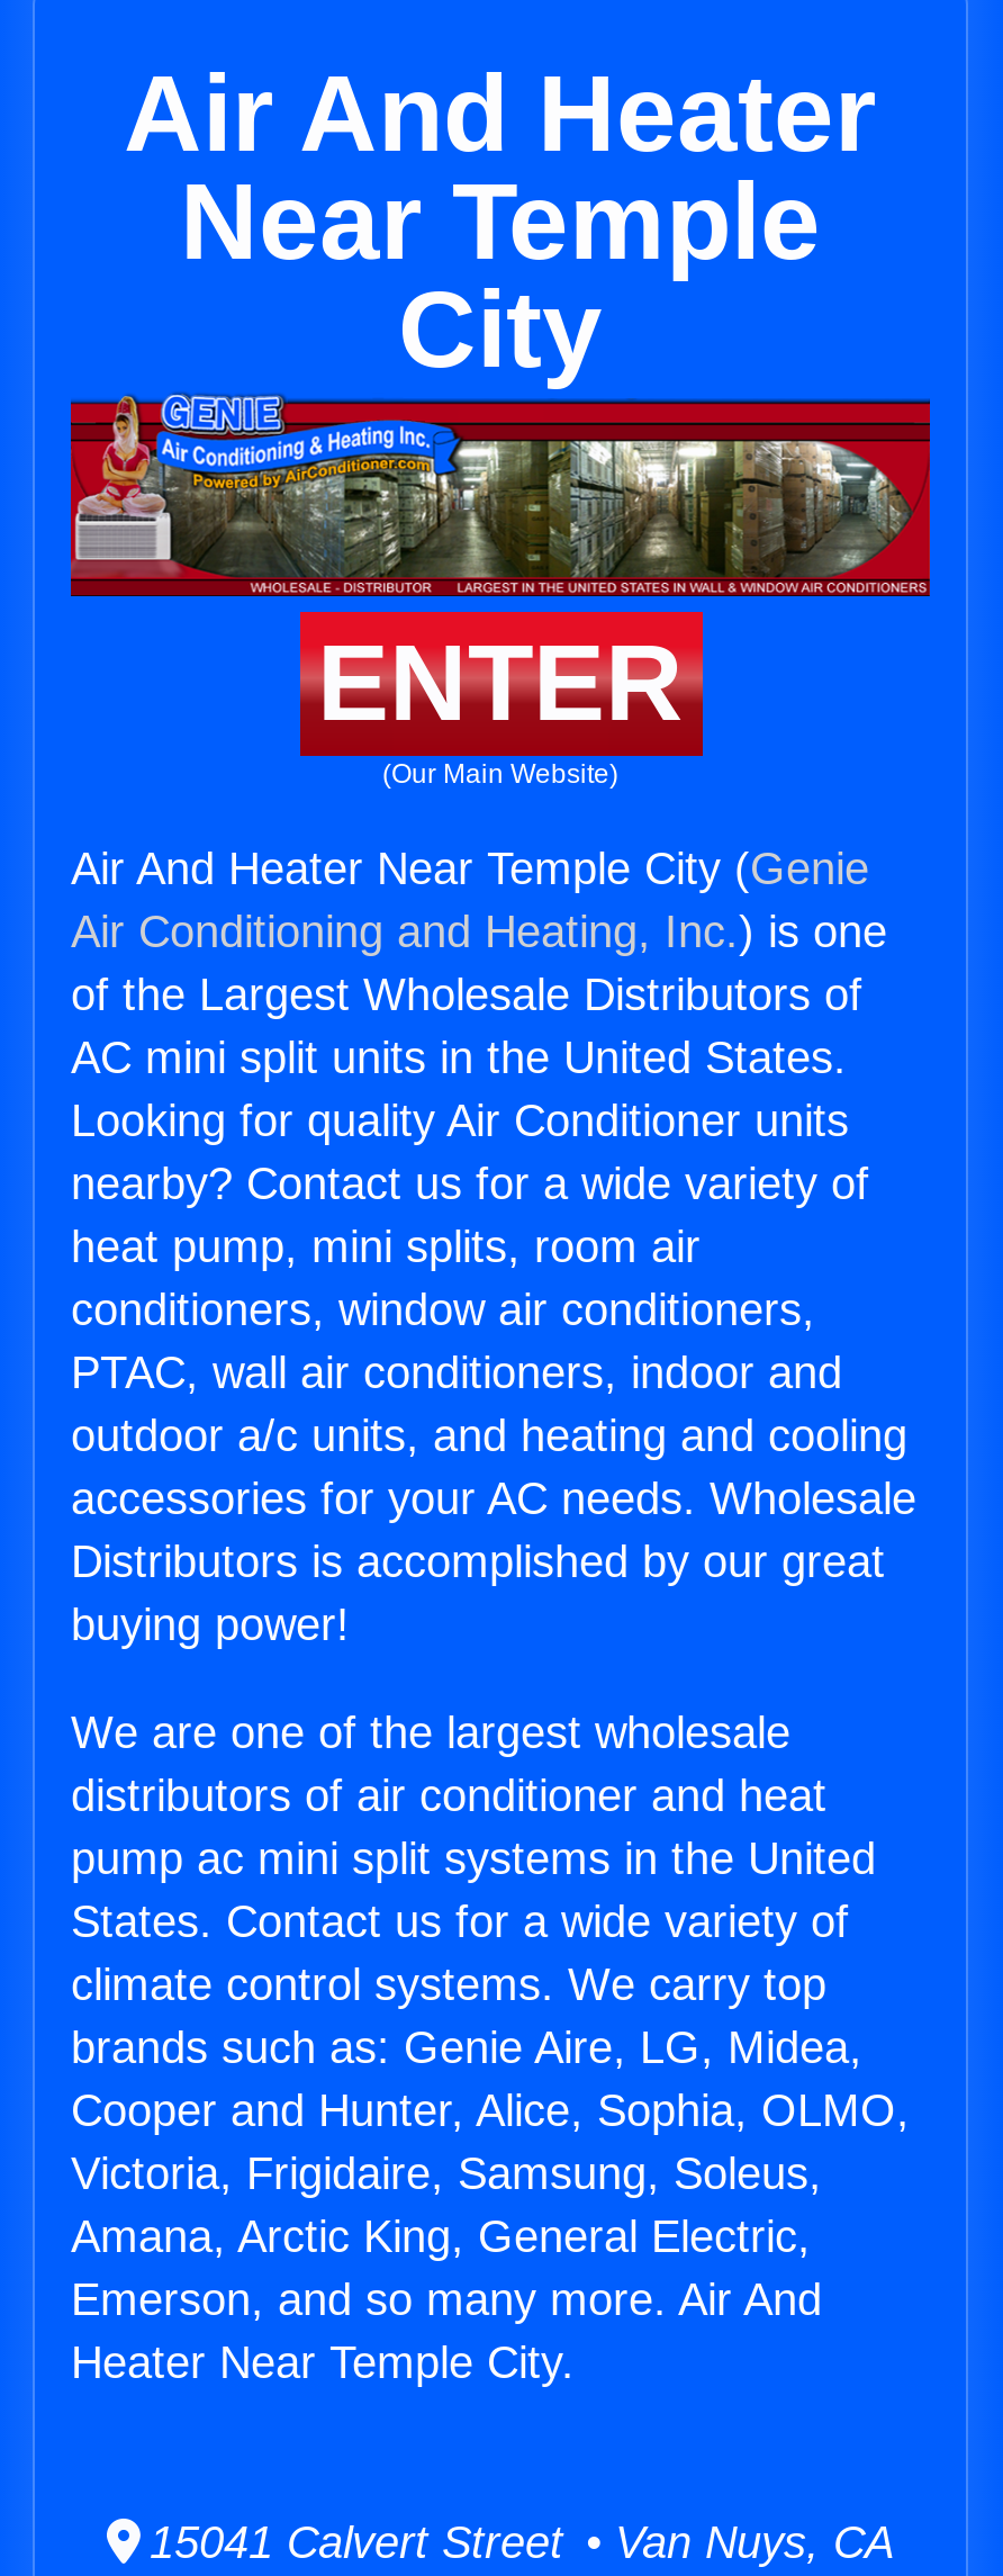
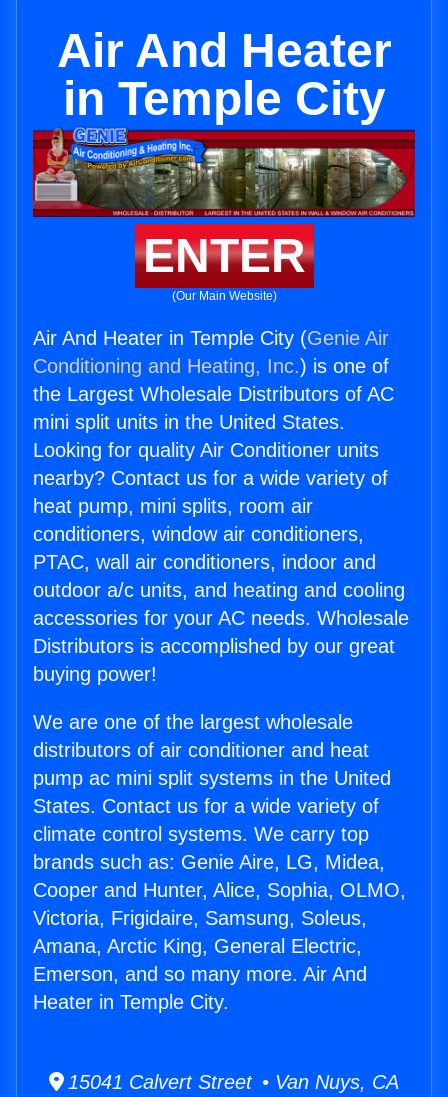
[180,162,821,389] Near Temple | City -> [62,72,385,125] in Temple City
[71,844,887,1082] Air And Heater Near Temple City (Genie | Air Conditioning and Heating, Inc.) is one | of the Largest Wholesale Distributors of | AC mini split units in the United States. -> [33,327,394,433] Air And Heater in Temple City (Genie Air | Conditioning and Heating, Inc.) is one of | the Largest Wholesale Distributors of AC | mini split units in the United States.
[71,2338,575,2387] Heater Near Temple City. -> [33,991,229,1013] Heater in Temple City.

